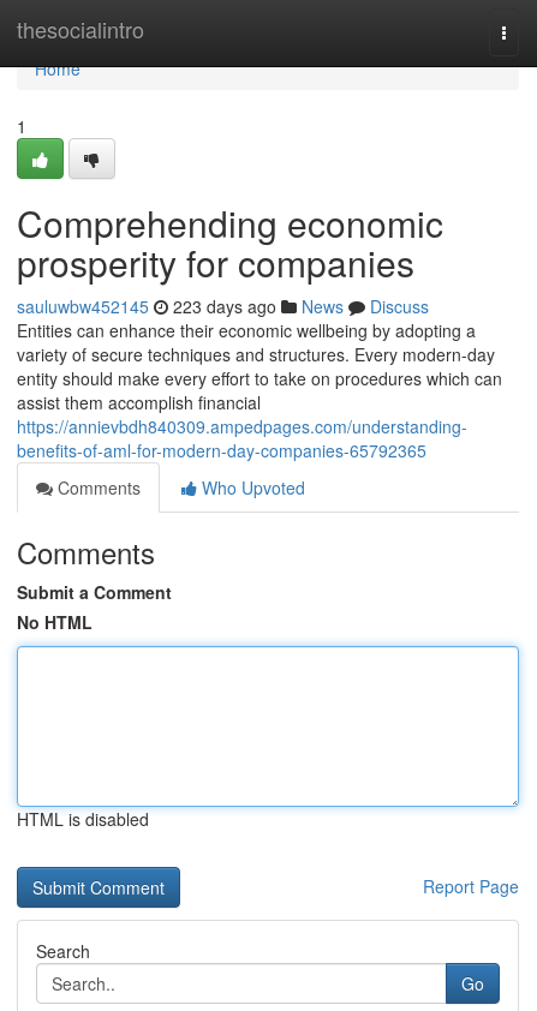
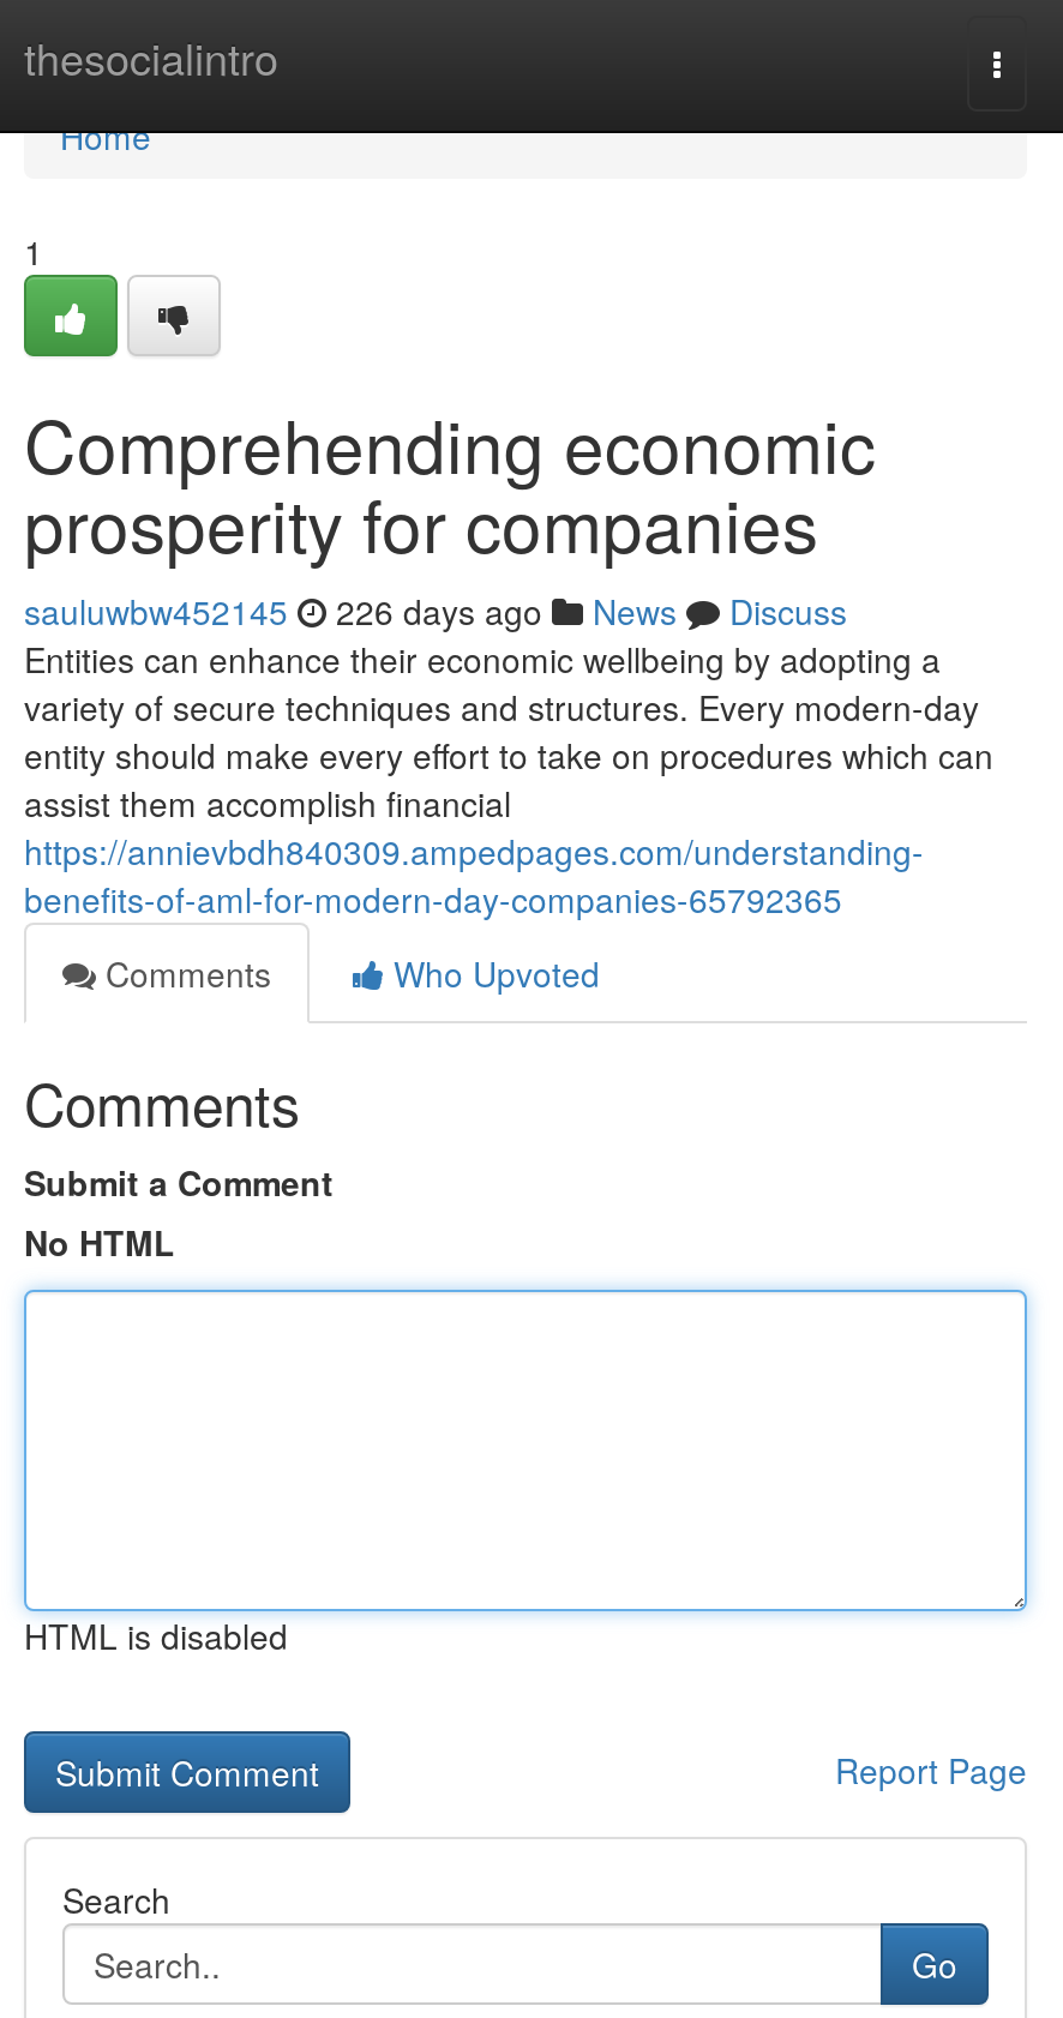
[17,294,429,318] sauluwbw452145 223 days ago News Discuss -> [24,587,847,635] sauluwbw452145 226 days ago News Discuss

